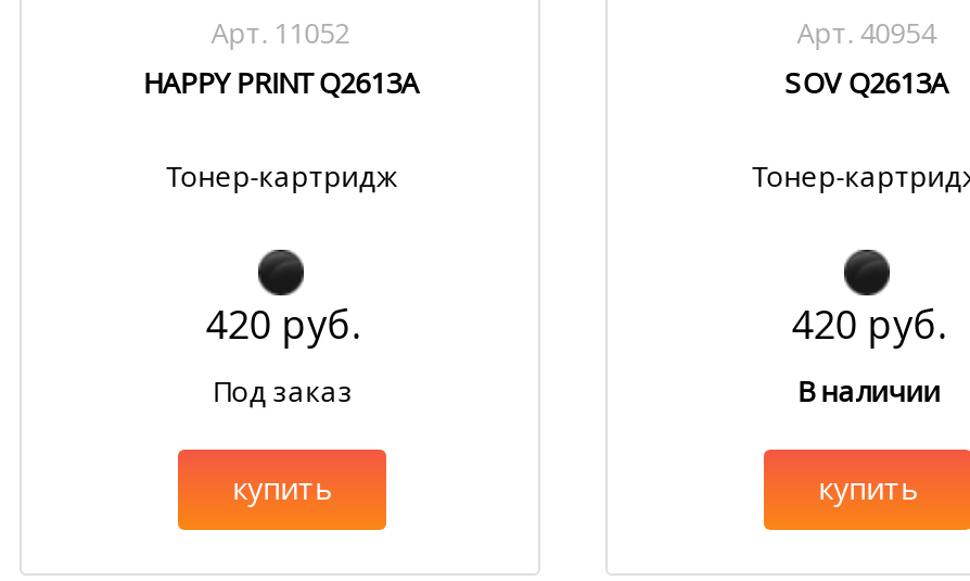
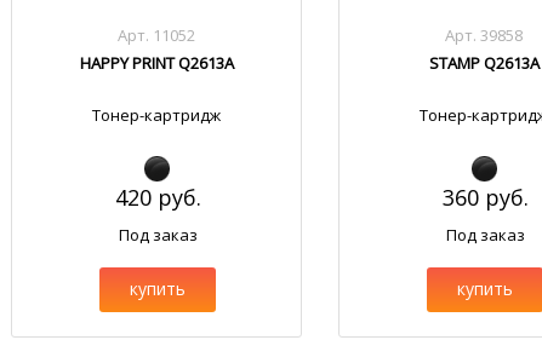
[797,13,936,52] Арт. 40954 -> [445,24,523,46] Арт. 39858
[785,63,948,102] SOV Q2613A -> [429,52,539,74] STAMP Q2613A
[791,298,945,411] 420 руб. | В наличии -> [442,183,528,246] 360 руб. | Под заказ

